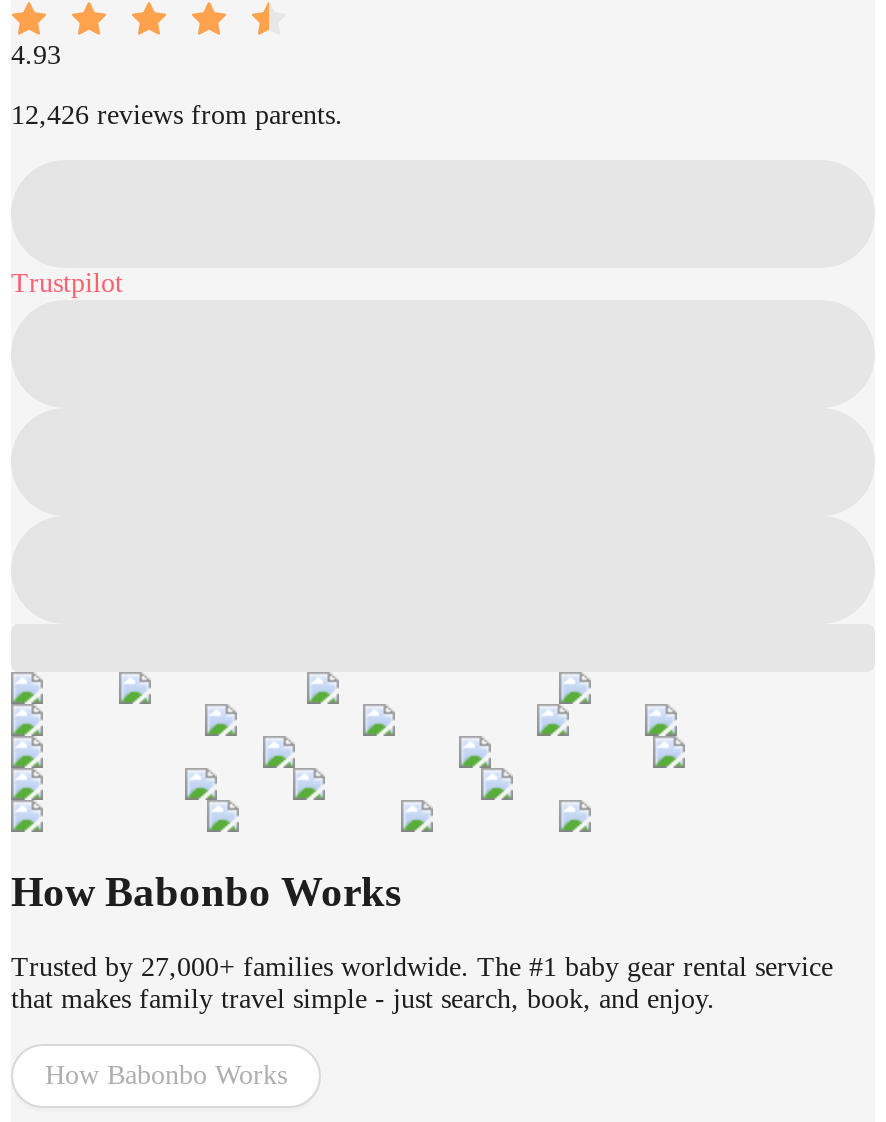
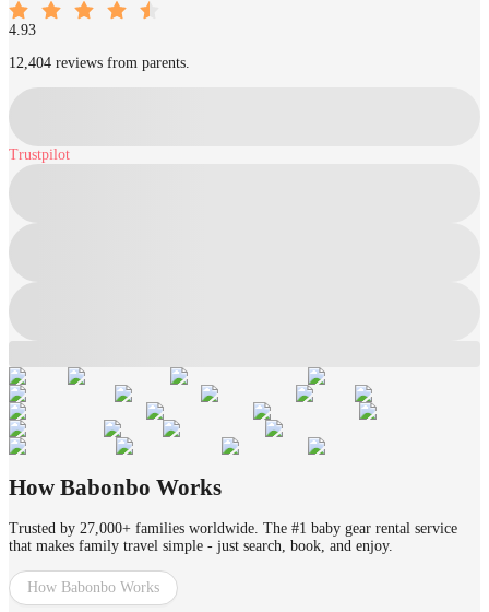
[11,100,343,130] 12,426 reviews from parents. -> [9,55,190,71] 12,404 reviews from parents.

